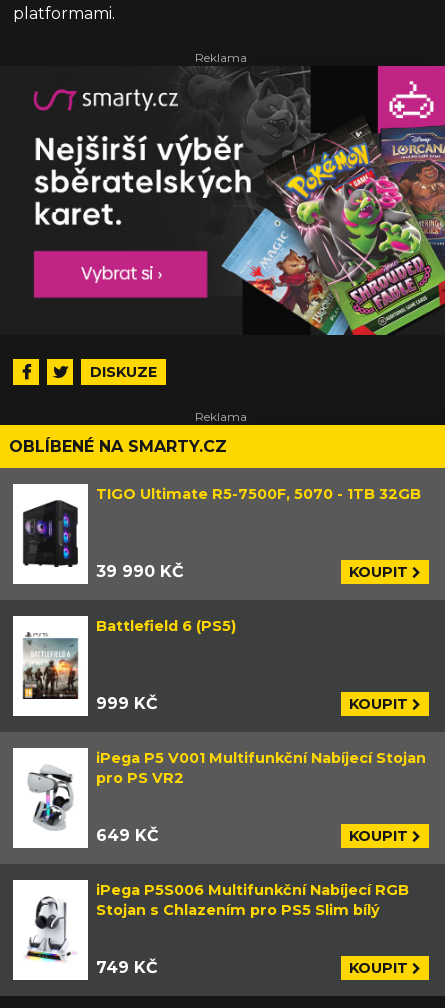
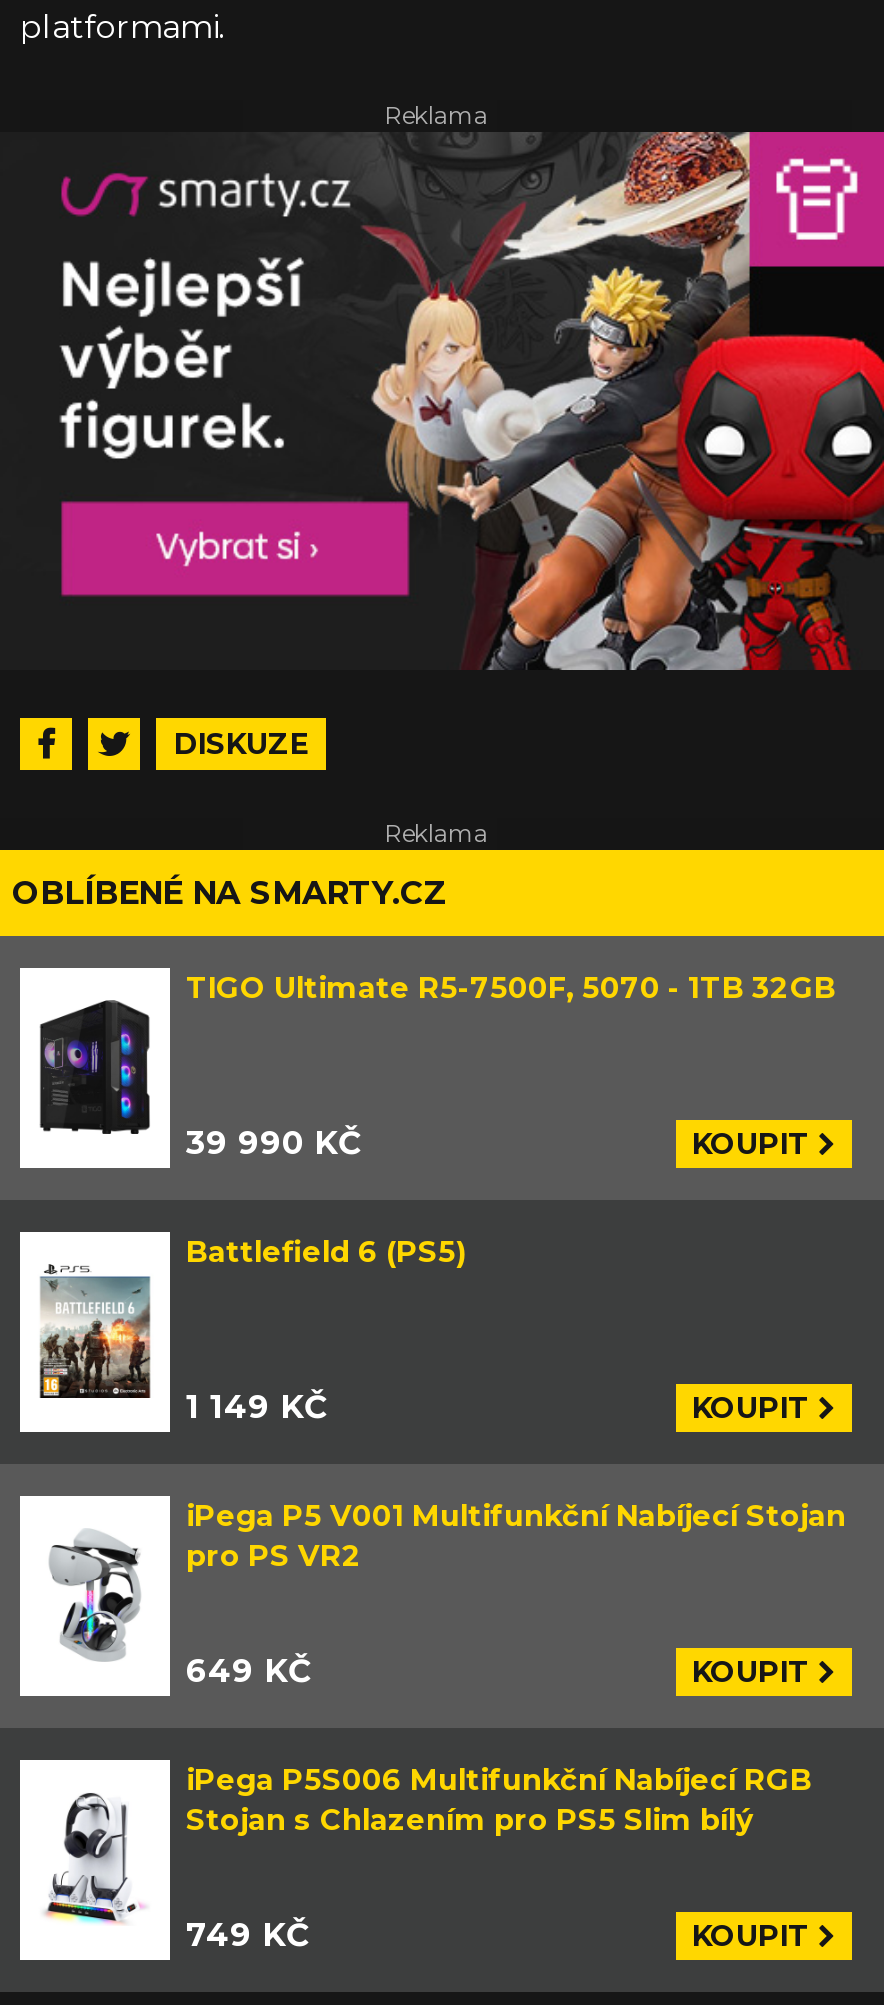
[34,66,442,336] [image] -> [58,130,878,672] [image]
[96,694,158,713] 999 KČ -> [186,1388,328,1426] 1 149 KČ

